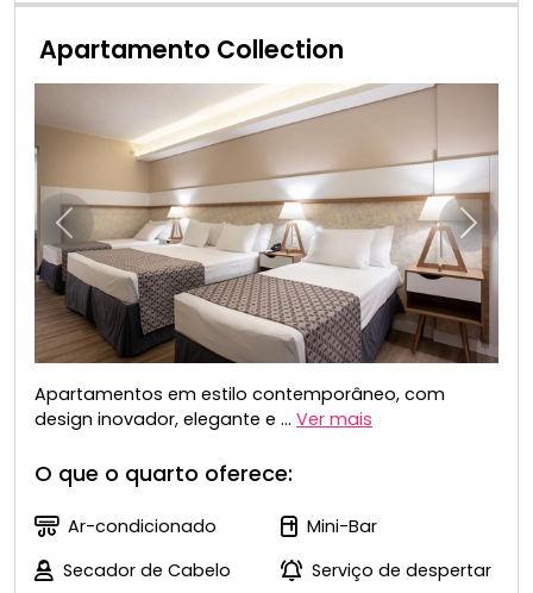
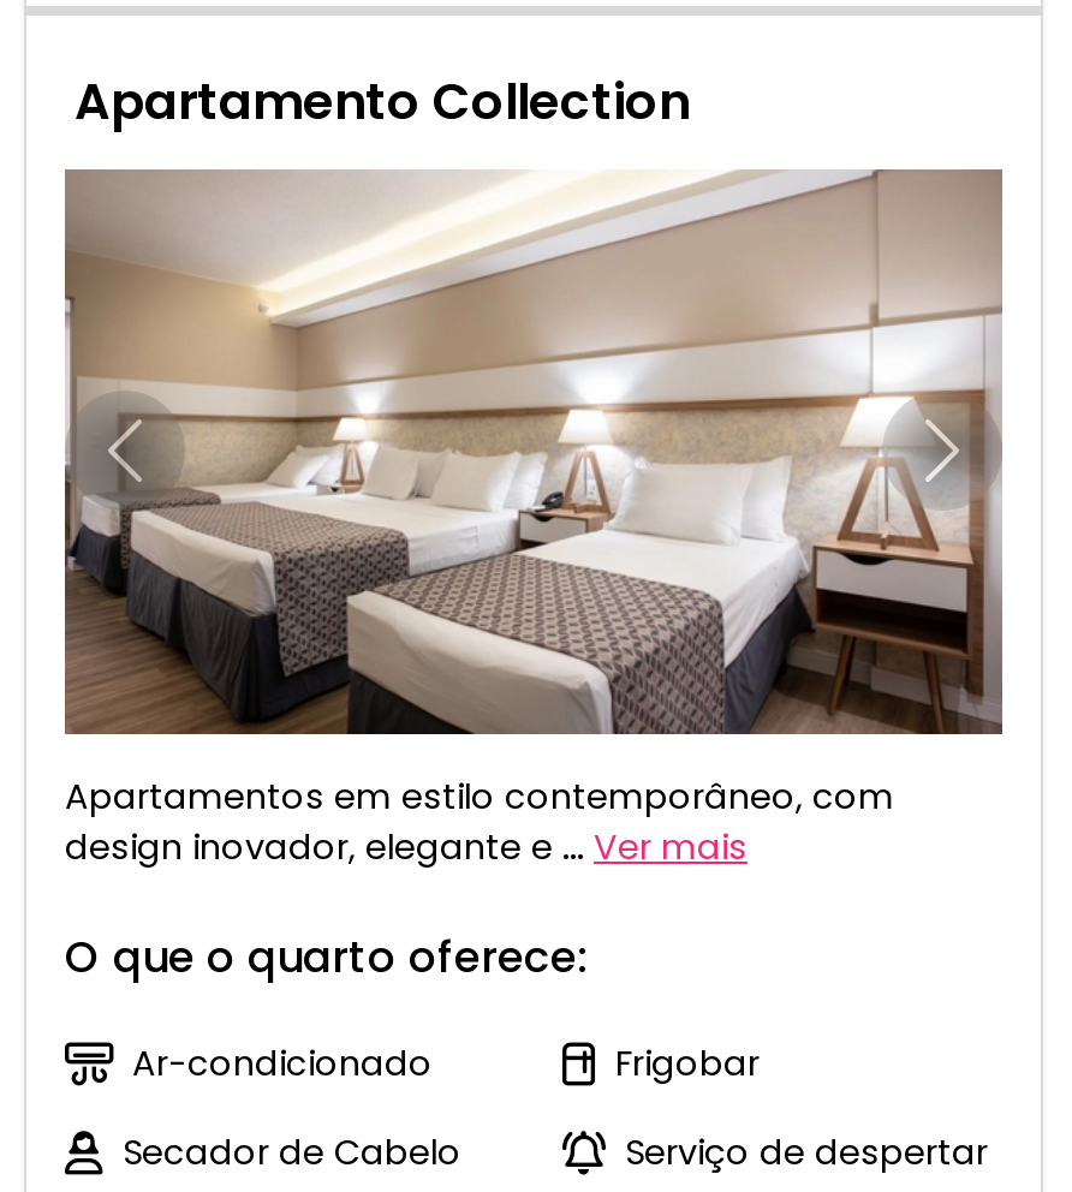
[307,514,377,538] Mini-Bar -> [615,1038,760,1086] Frigobar

